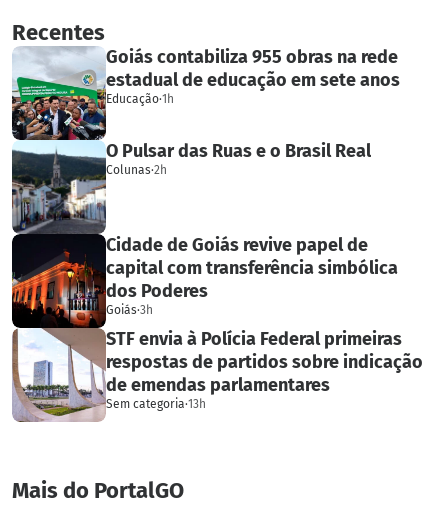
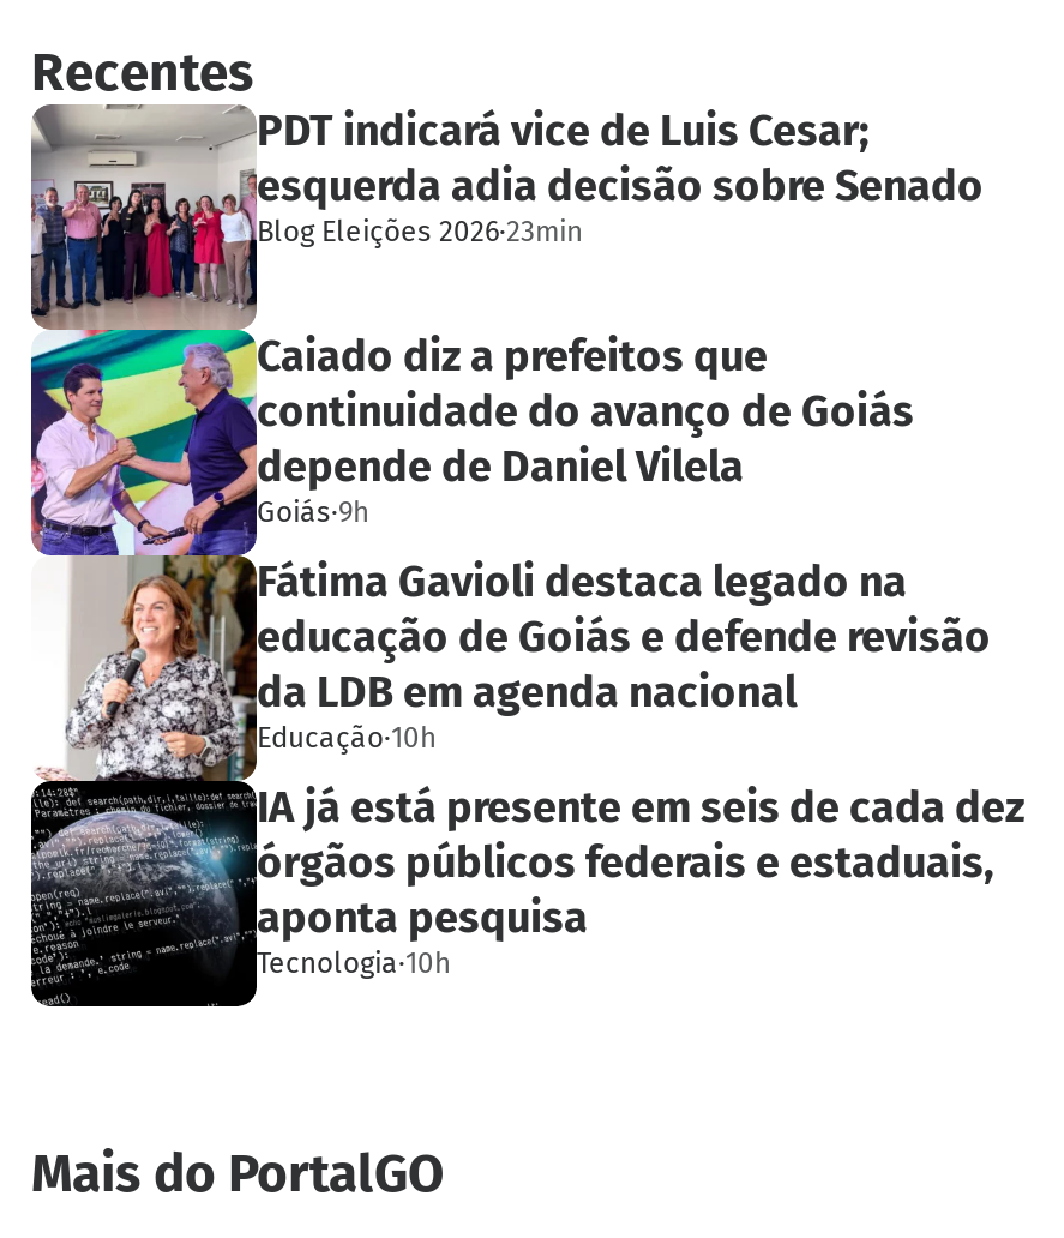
[11,46,400,422] [image] | Goiás contabiliza 955 obras na rede | estadual de educação em sete anos | Educação·1h -> [29,106,984,1008] [image] | PDT indicará vice de Luis Cesar; | esquerda adia decisão sobre Senado | Blog Eleições 2026·23min
[106,140,371,177] O Pulsar das Ruas e o Brasil Real | Colunas·2h -> [257,331,914,530] Caiado diz a prefeitos que | continuidade do avanço de Goiás | depende de Daniel Vilela | Goiás·9h
[106,234,398,317] Cidade de Goiás revive papel de | capital com transferência simbólica | dos Poderes | Goiás·3h -> [257,557,991,756] Fátima Gavioli destaca legado na | educação de Goiás e defende revisão | da LDB em agenda nacional | Educação·10h
[106,328,423,411] STF envia à Polícia Federal primeiras | respostas de partidos sobre indicação | de emendas parlamentares | Sem categoria·13h -> [257,782,1024,982] IA já está presente em seis de cada dez | órgãos públicos federais e estaduais, | aponta pesquisa | Tecnologia·10h

